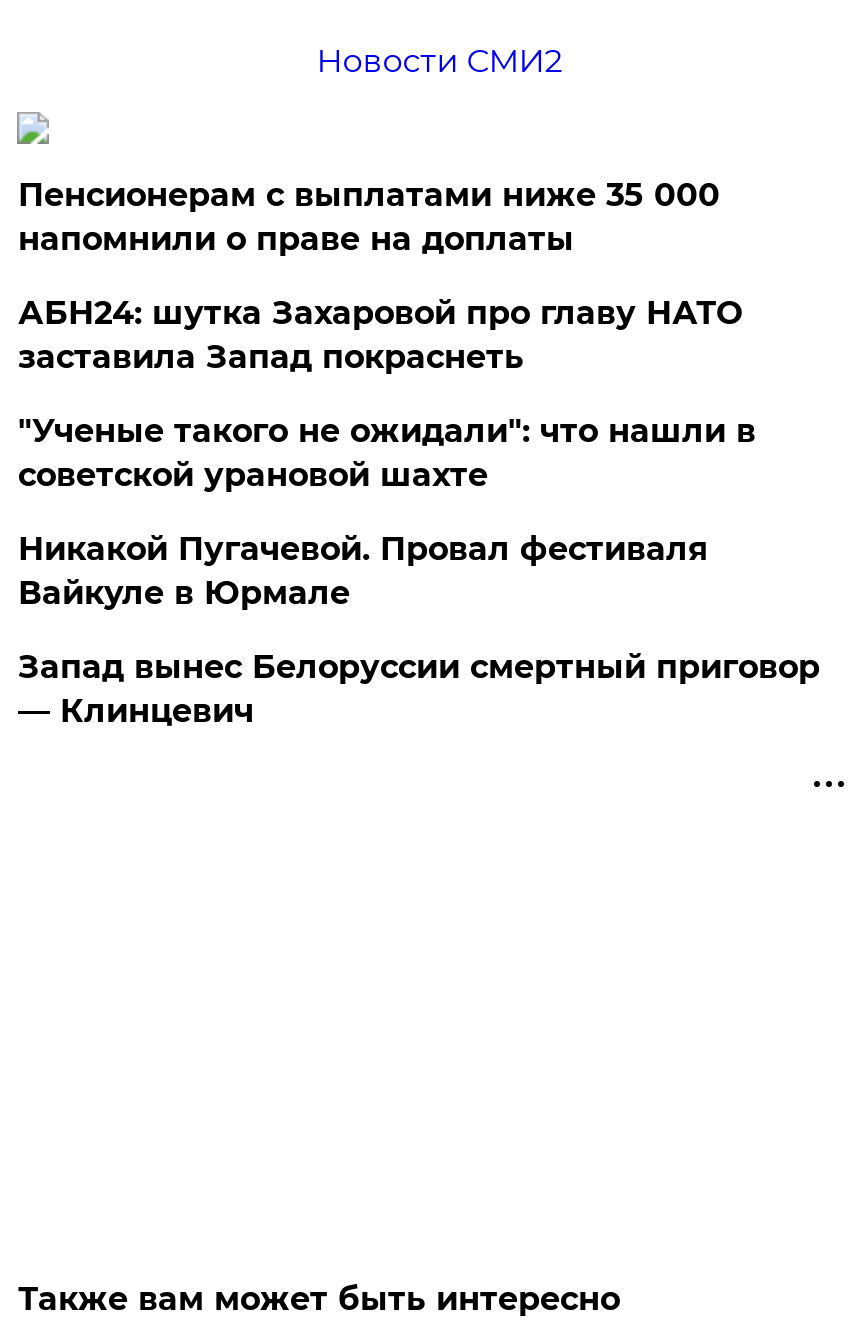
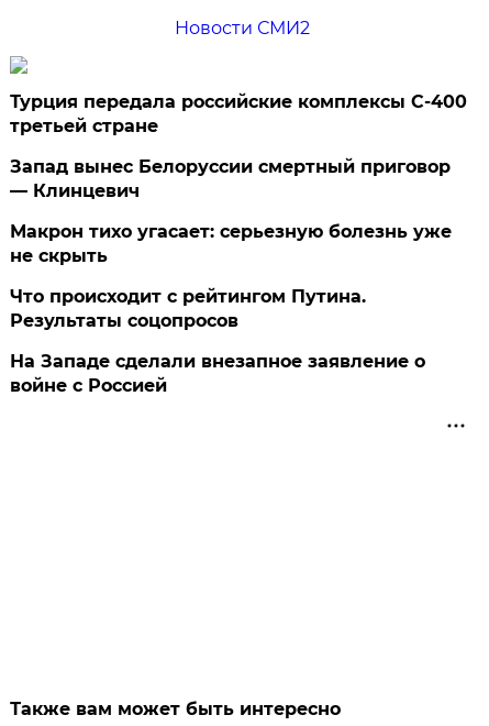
[18,176,756,612] Пенсионерам с выплатами ниже 35 000 | напомнили о праве на доплаты | АБН24: шутка Захаровой про главу НАТО | заставила Запад покраснеть | "Ученые такого не ожидали": что нашли в | советской урановой шахте | Никакой Пугачевой. Провал фестиваля | Вайкуле в Юрмале -> [10,91,467,136] Турция передала российские комплексы С-400 | третьей стране
moved [18,648,820,730] -> [10,156,451,201]: Запад вынес Белоруссии смертный приговор | — Клинцевич
none -> [10,221,452,396] Макрон тихо угасает: серьезную болезнь уже | не скрыть | Что происходит с рейтингом Путина. | Результаты соцопросов | На Западе сделали внезапное заявление о | войне с Россией

